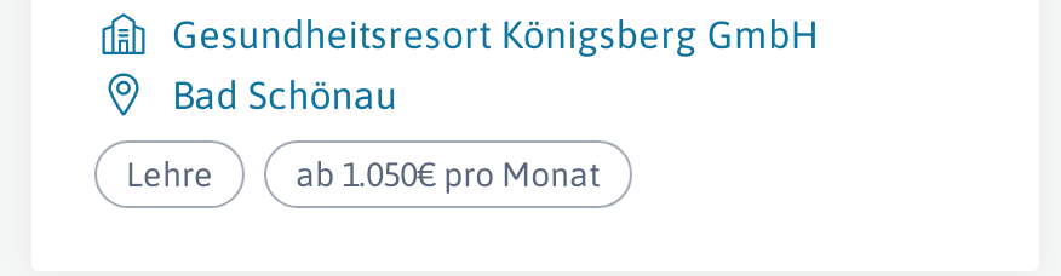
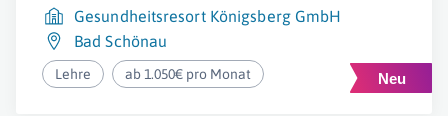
none -> [349,62,433,94] [image]

